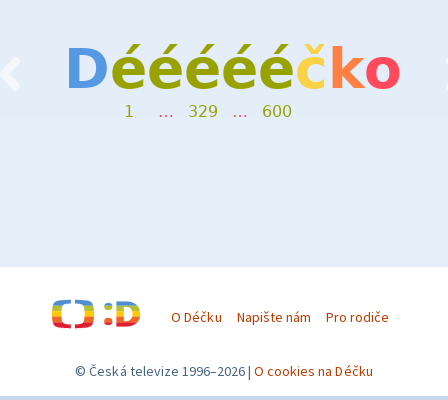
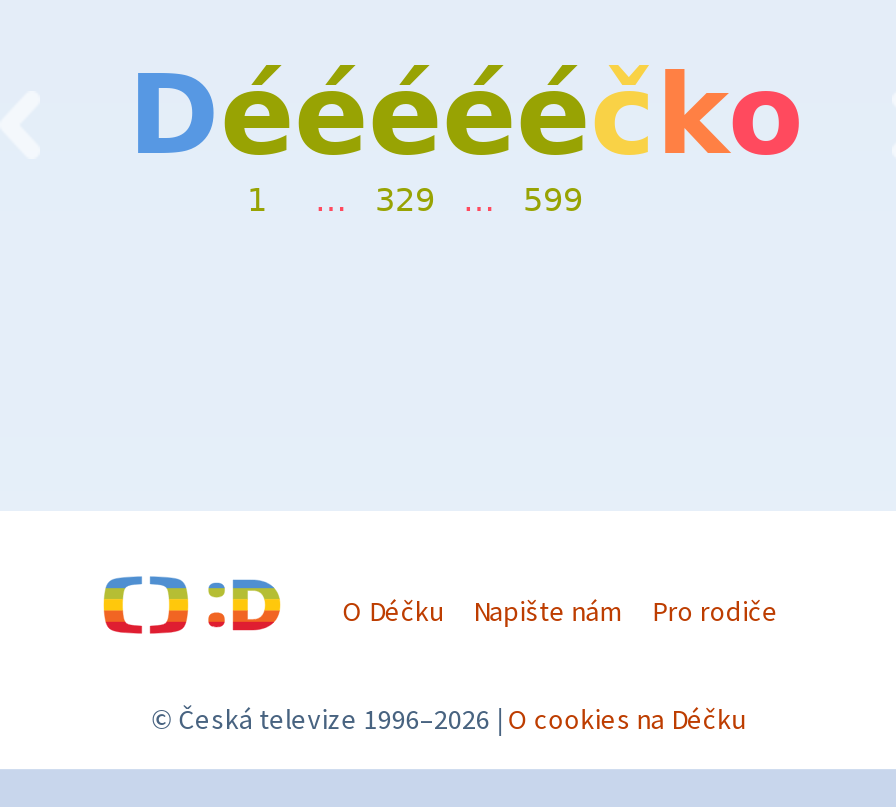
[261,101,291,120] 600 -> [523,180,583,218] 599

